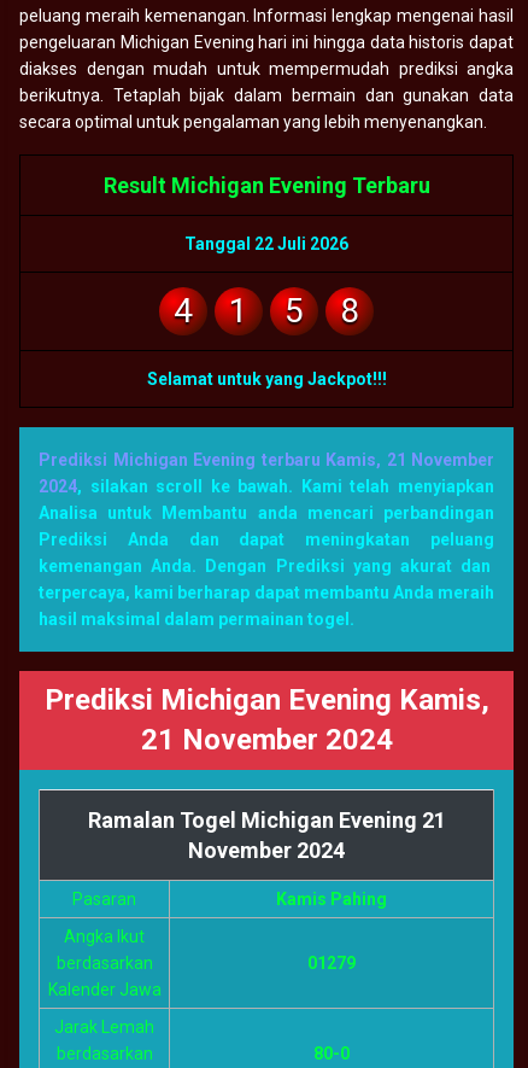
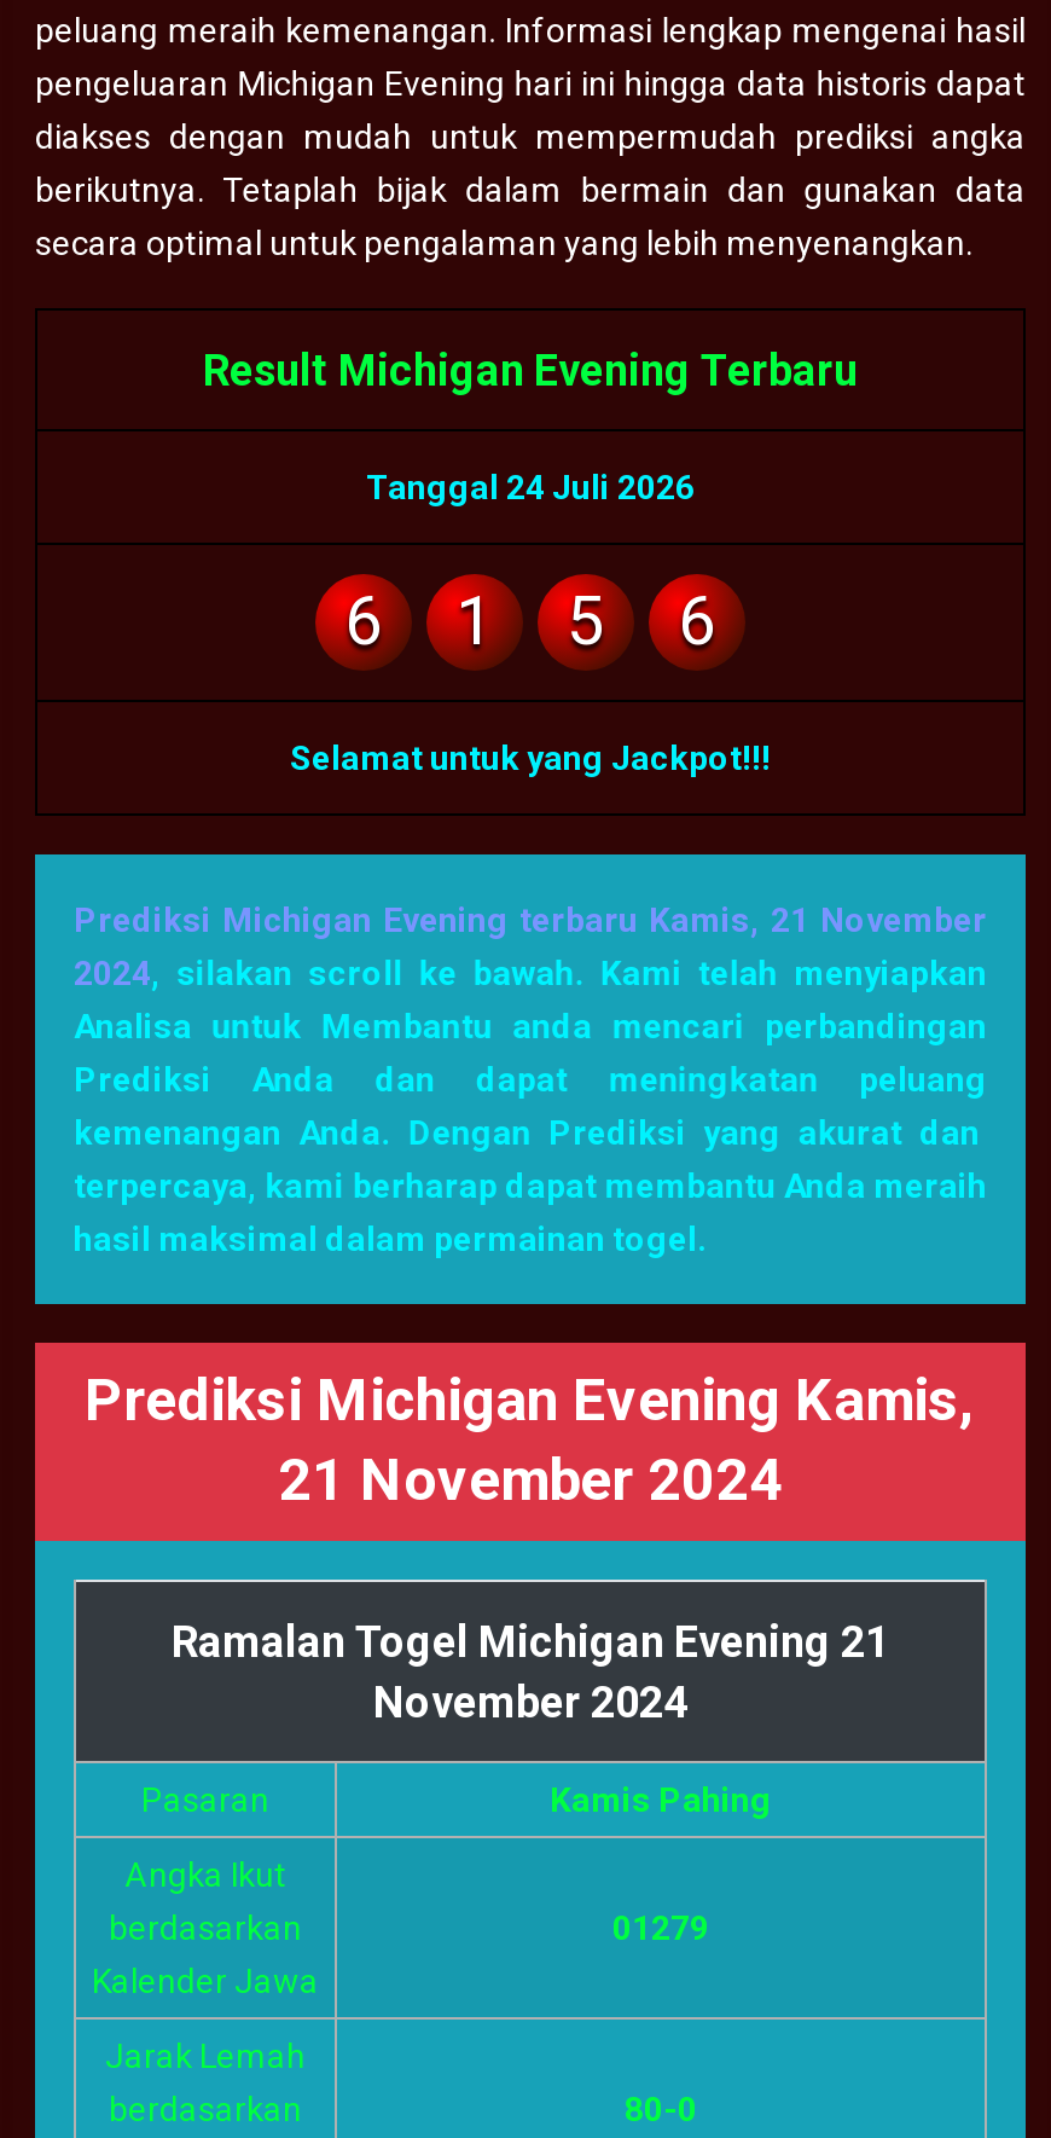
[184,234,348,253] Tanggal 22 Juli 2026 -> [366,468,695,506] Tanggal 24 Juli 2026
[174,291,193,331] 4 -> [344,581,383,661] 6
[340,291,359,331] 8 -> [678,581,716,661] 6

